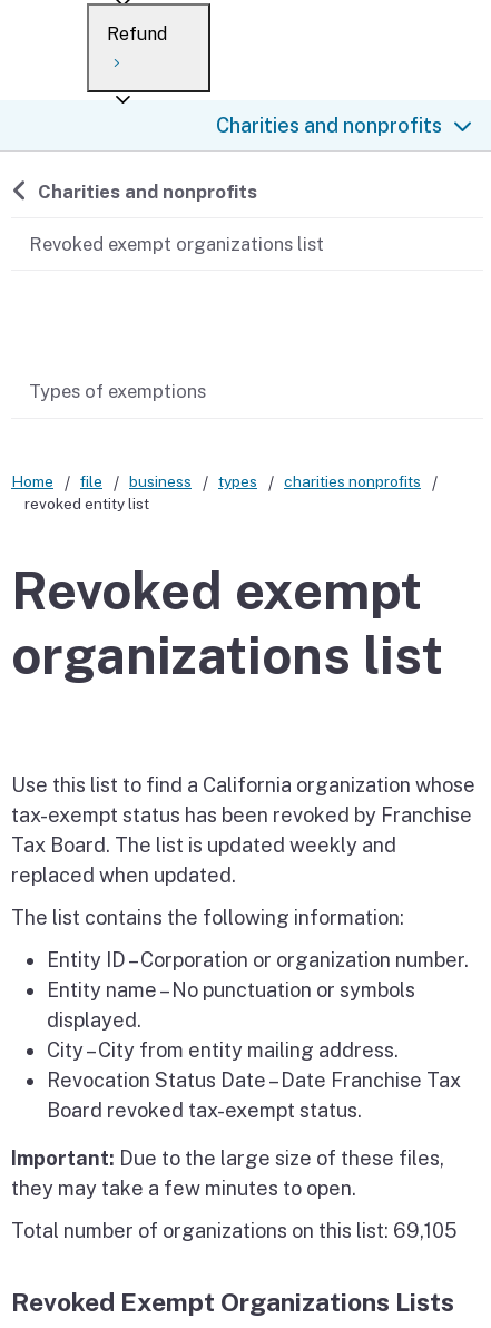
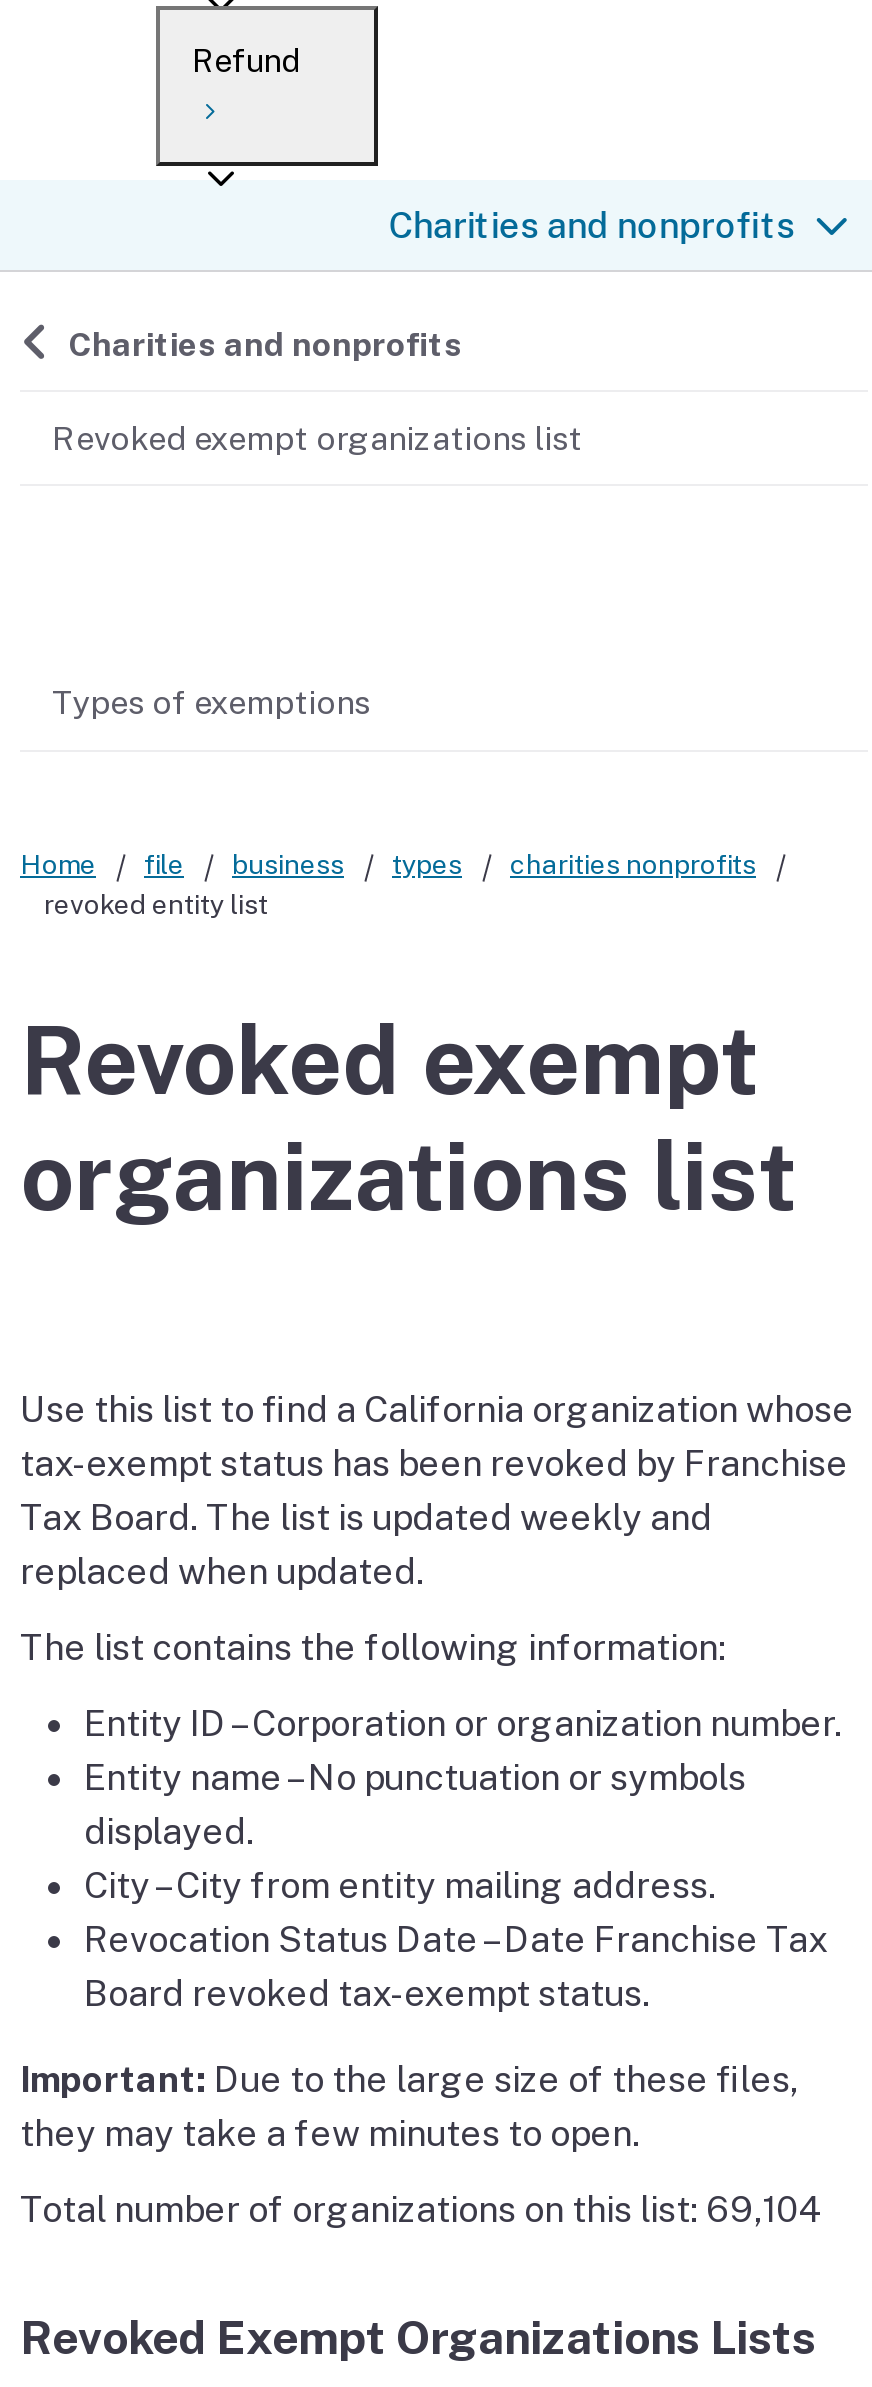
[11,1219,458,1243] Total number of organizations on this list: 69,105 -> [20,2189,822,2231] Total number of organizations on this list: 69,104

